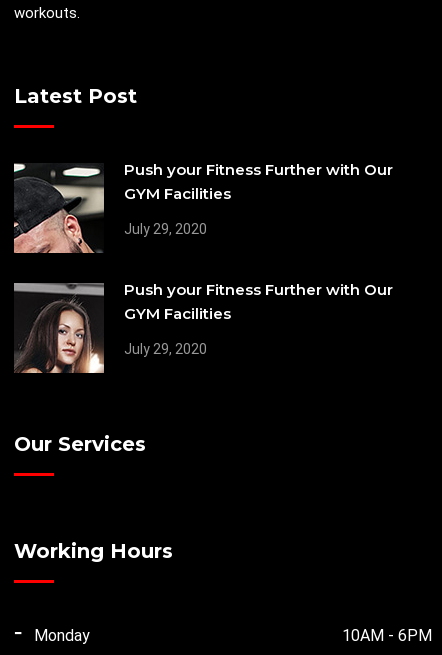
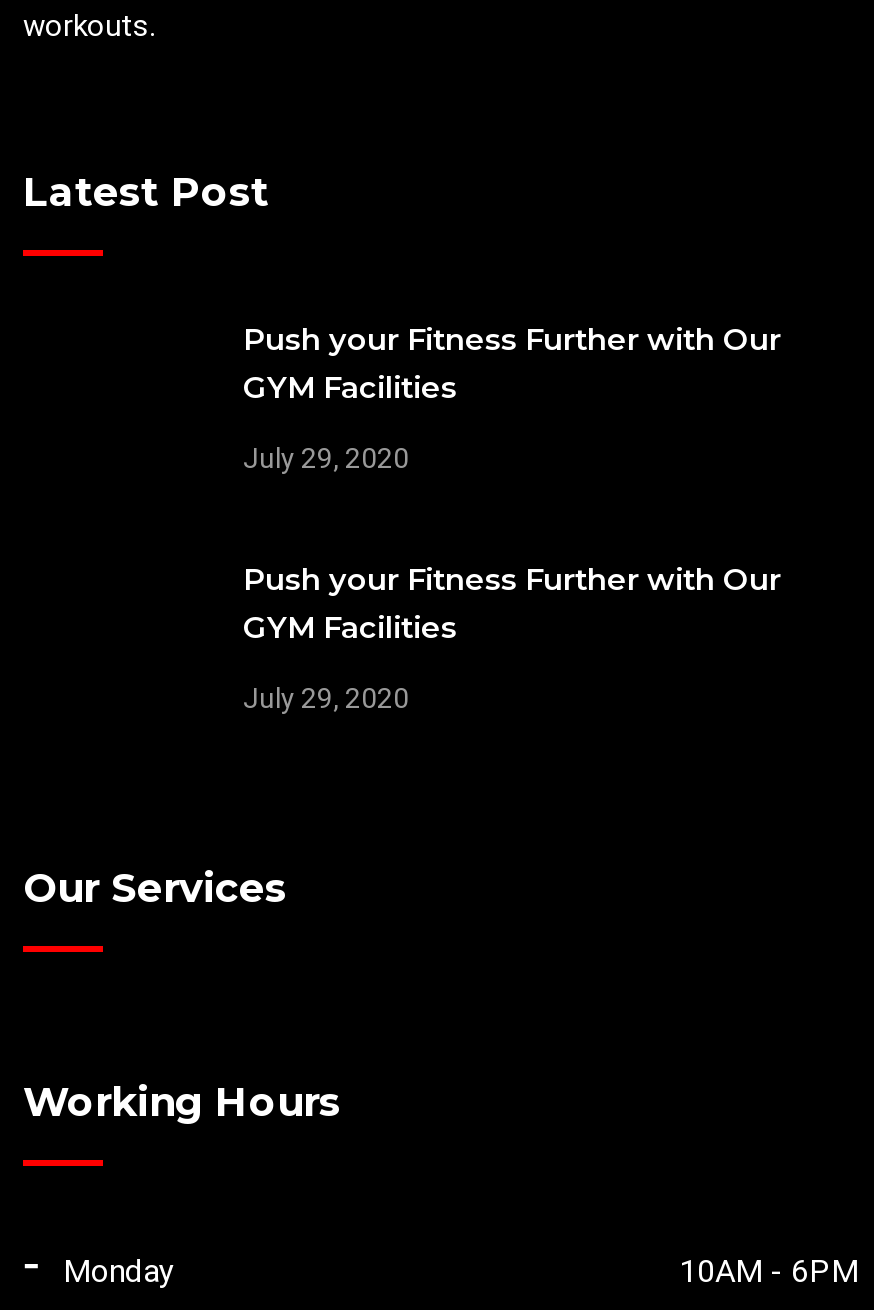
[13,162,105,254] [image] -> none
[13,282,105,374] [image] -> none

